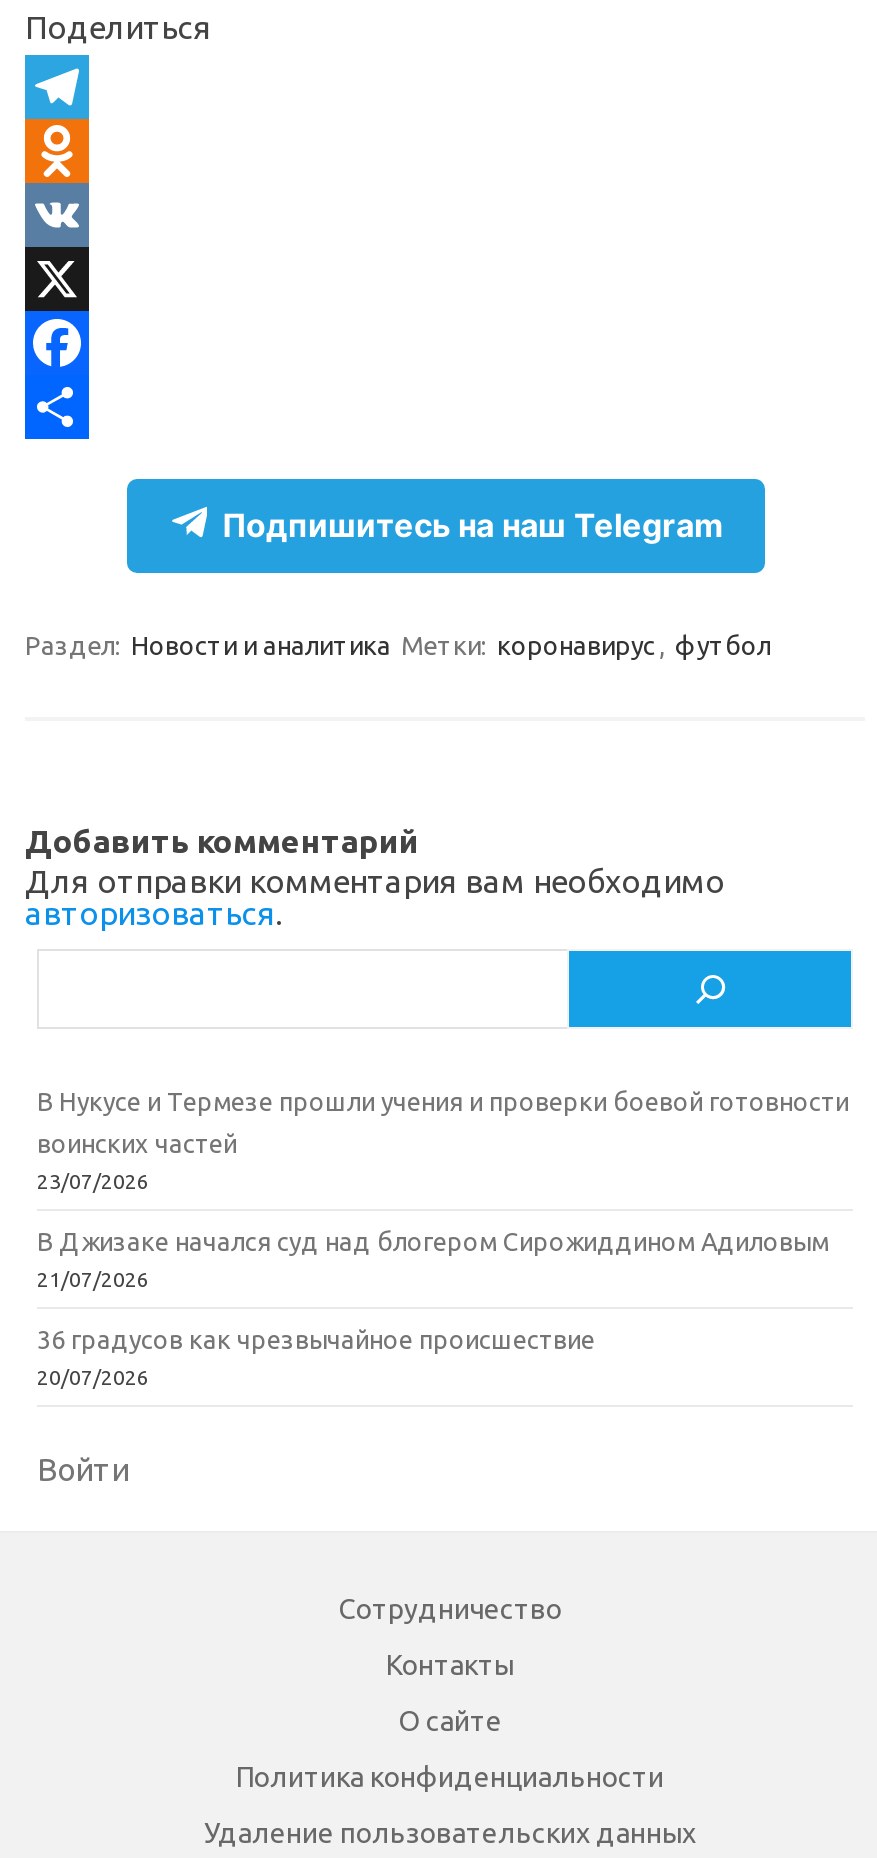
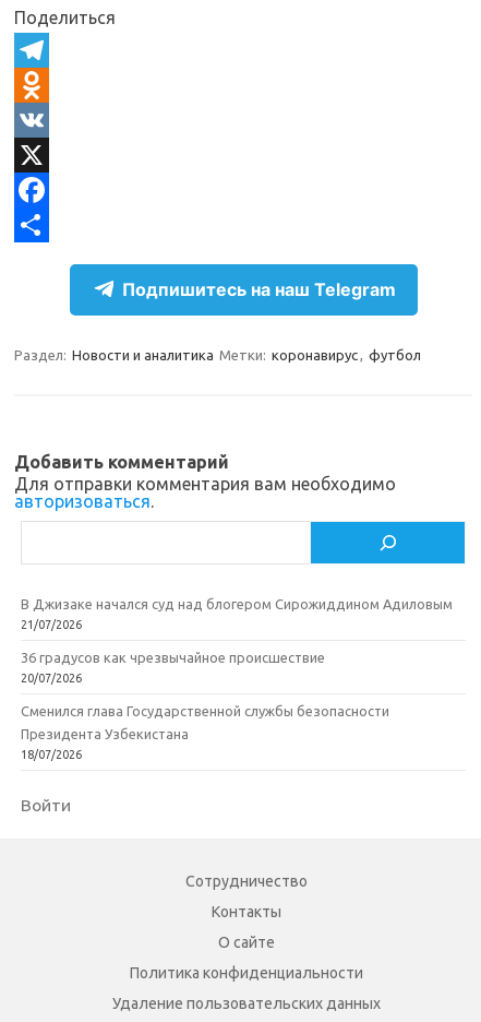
[37,1087,849,1193] В Нукусе и Термезе прошли учения и проверки боевой готовности | воинских частей | 23/07/2026 -> none
moved [37,1227,829,1389] -> [21,596,453,685]: В Джизаке начался суд над блогером Сирожиддином Адиловым | 21/07/2026 | 36 градусов как чрезвычайное происшествие | 20/07/2026
none -> [21,703,389,761] Сменился глава Государственной службы безопасности | Президента Узбекистана | 18/07/2026

